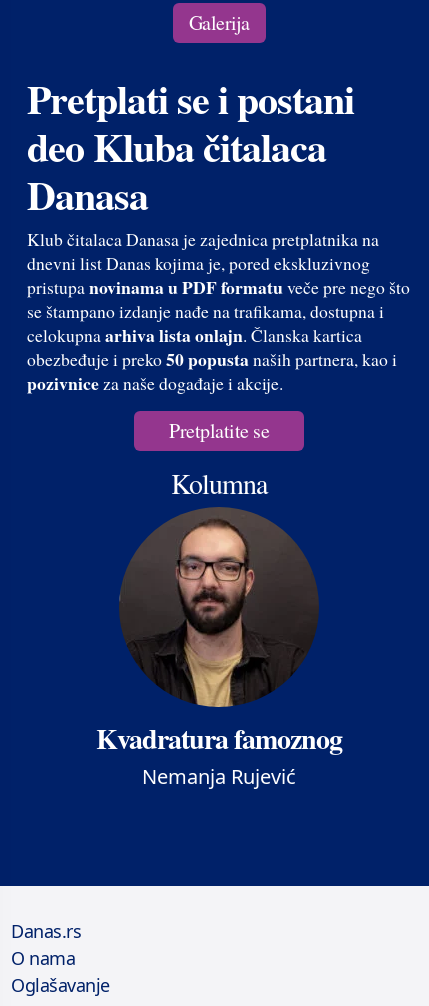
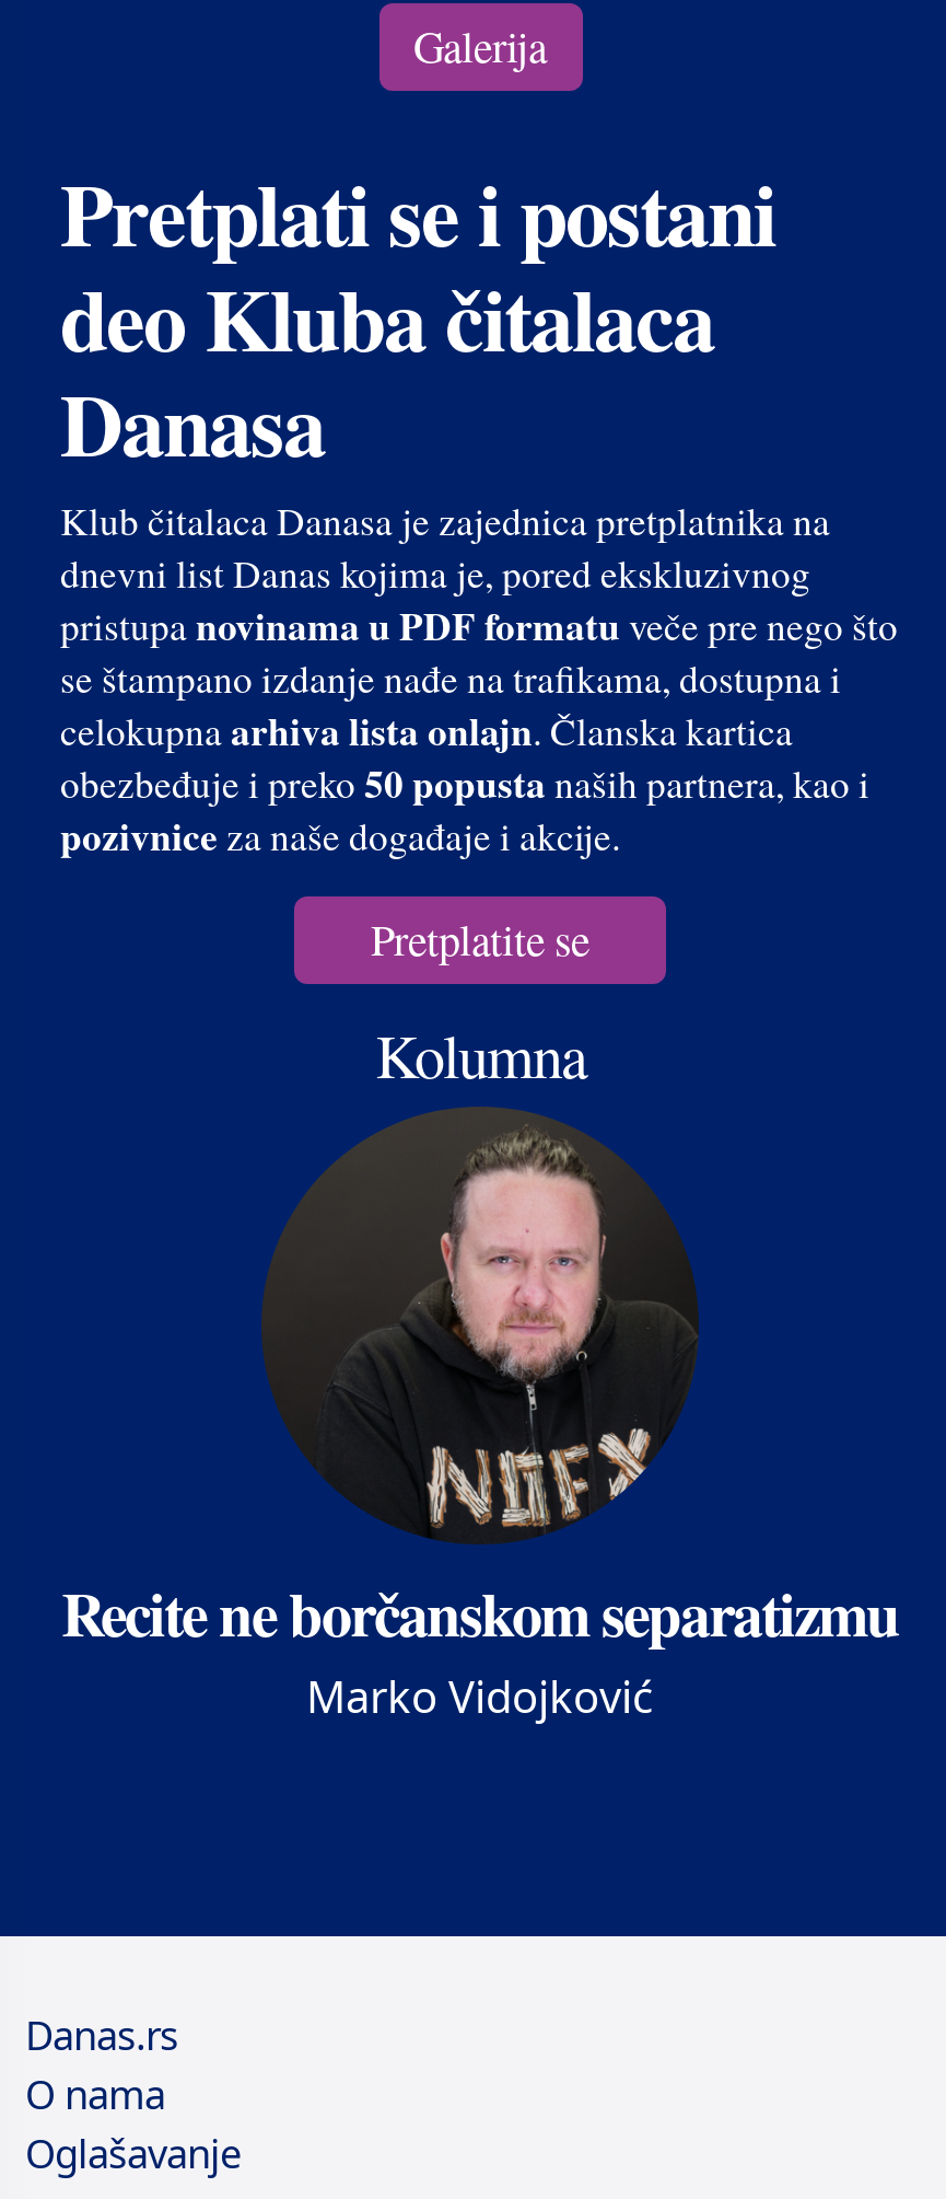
[96,522,342,790] [image] | Kvadratura famoznog | Nemanja Rujević -> [61,1141,899,1727] [image] | Recite ne borčanskom separatizmu | Marko Vidojković

